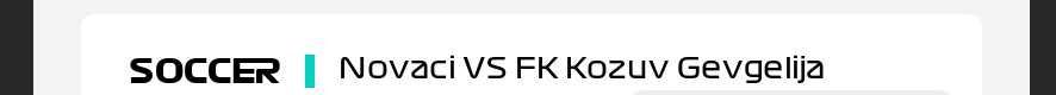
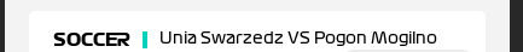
[338,55,825,83] Novaci VS FK Kozuv Gevgelija -> [159,31,437,46] Unia Swarzedz VS Pogon Mogilno

